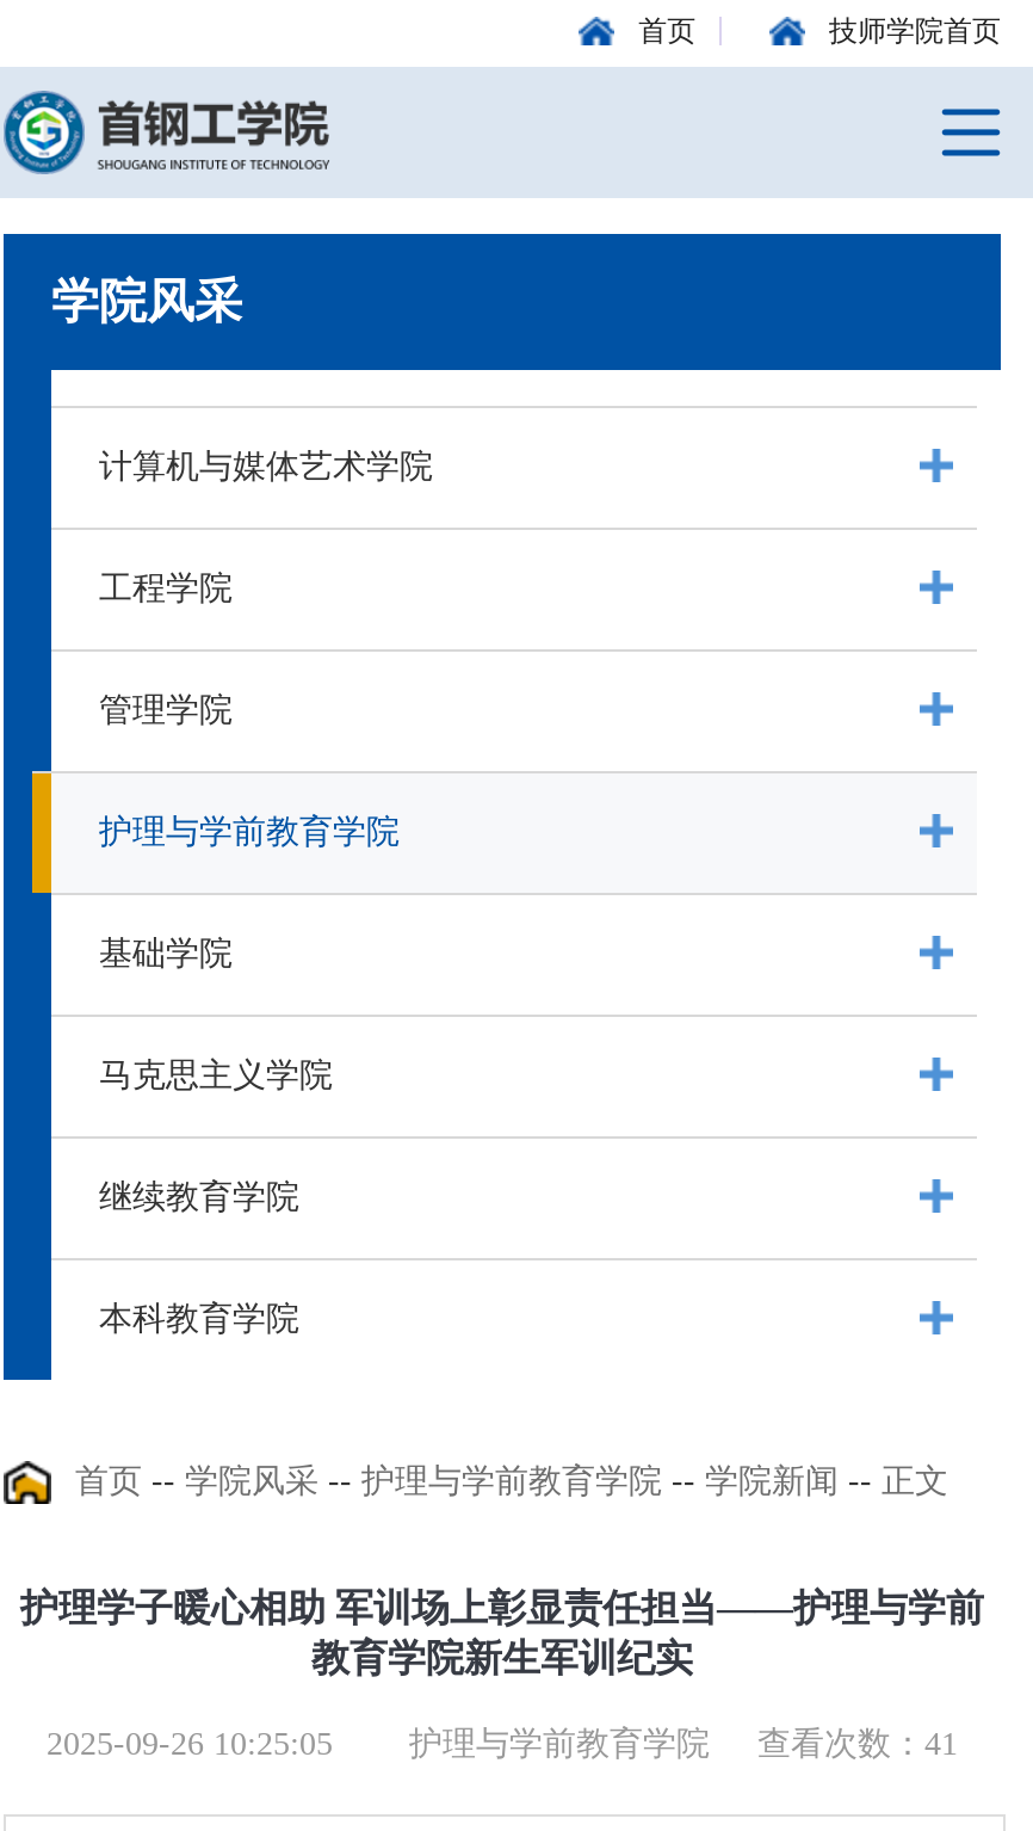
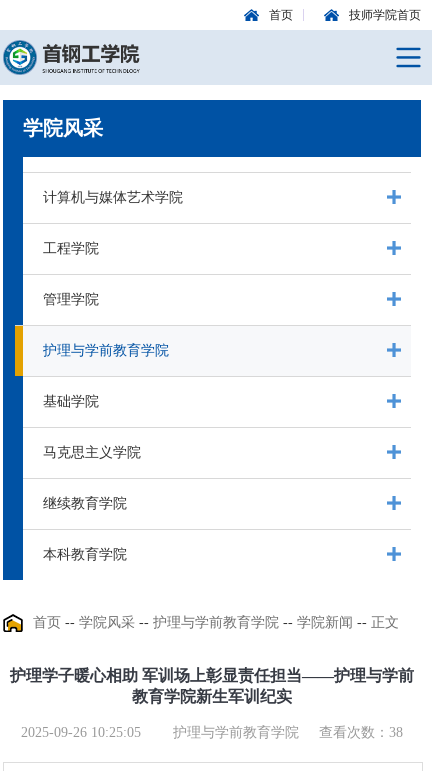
[409,1726,958,1762] 护理与学前教育学院 查看次数：41 -> [173,725,403,740] 护理与学前教育学院 查看次数：38

